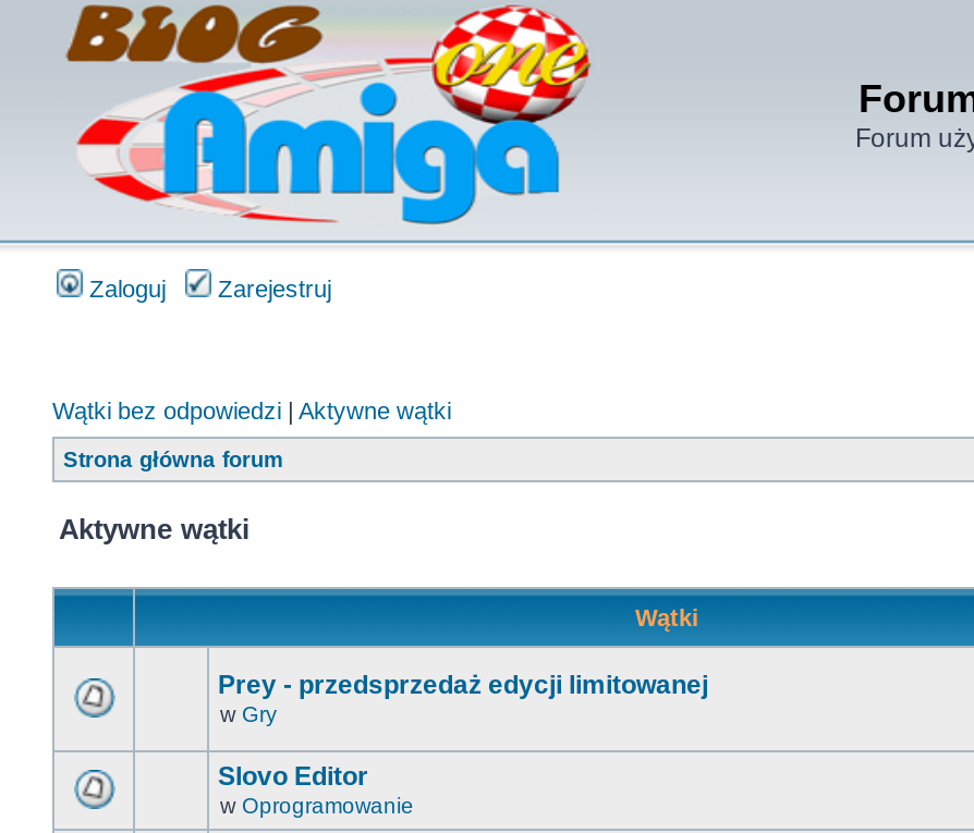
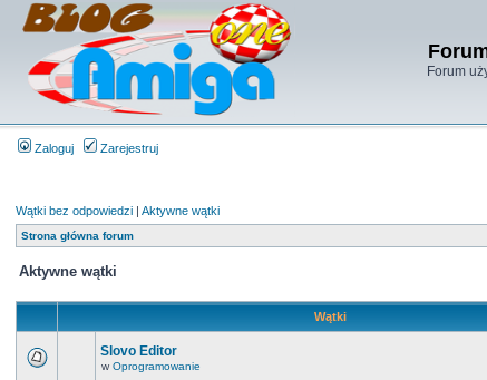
[218,670,708,726] Prey - przedsprzedaż edycji limitowanej | w Gry -> none

